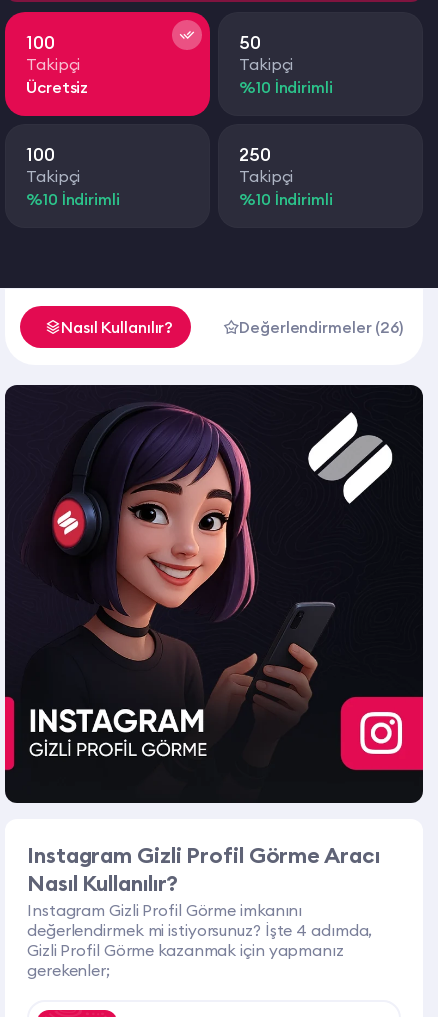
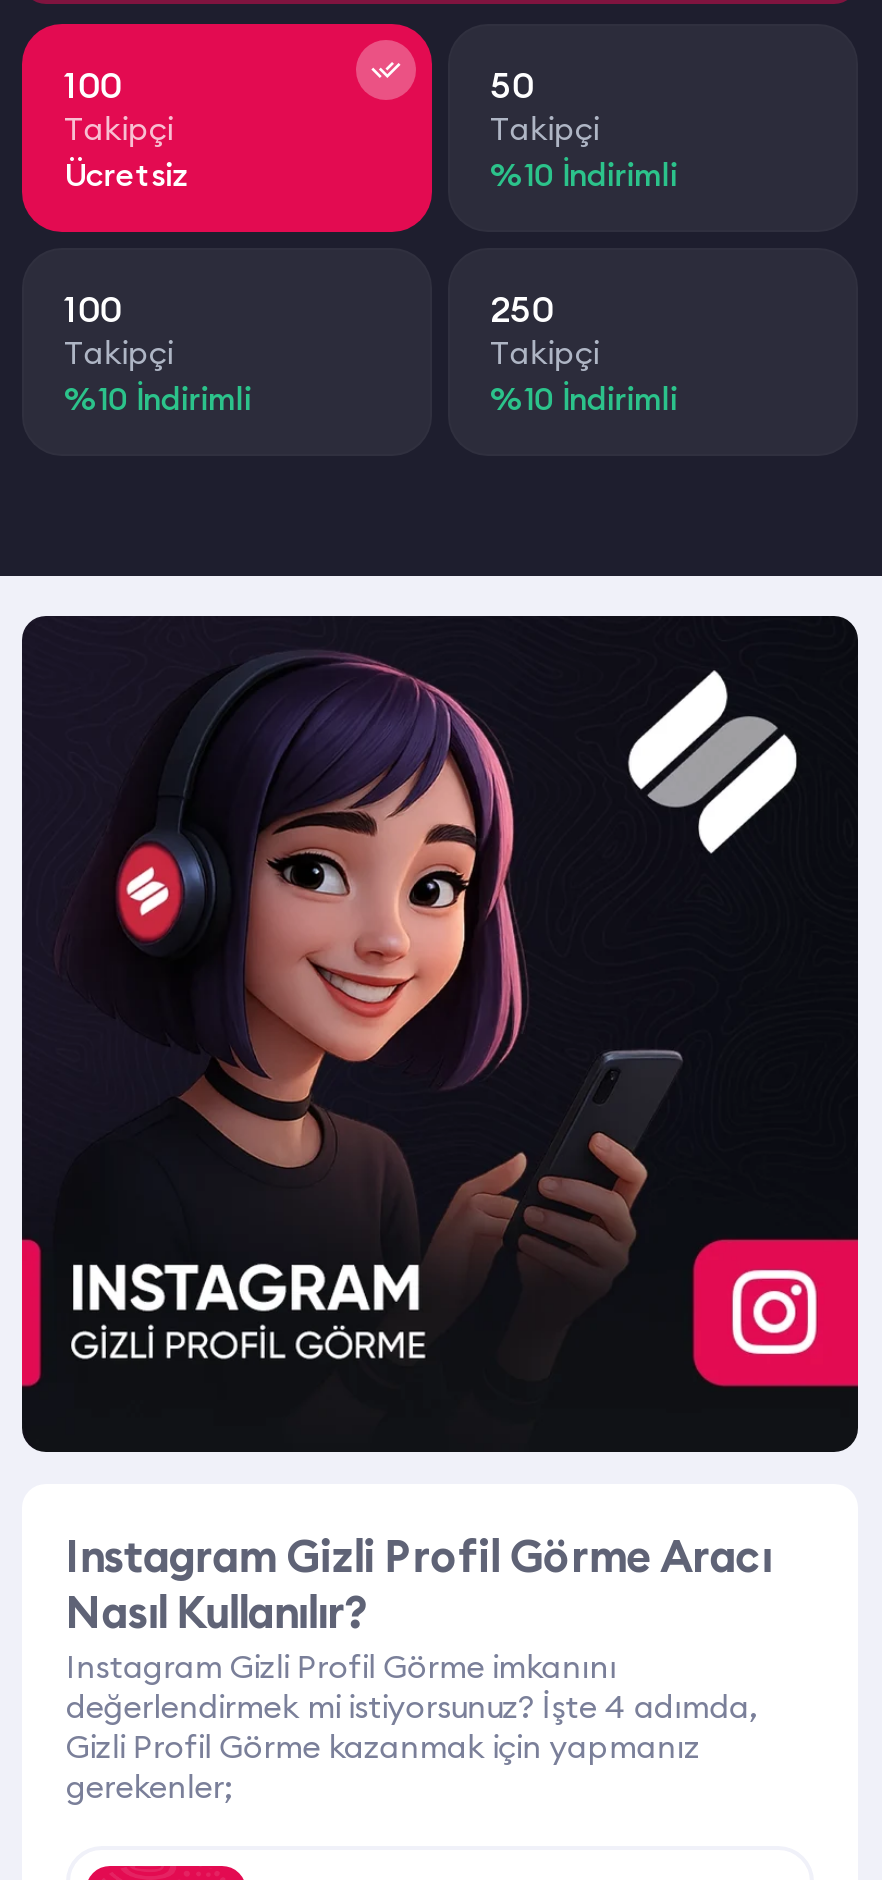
[61,317,403,337] Nasıl Kullanılır? | Değerlendirmeler (26) -> none

